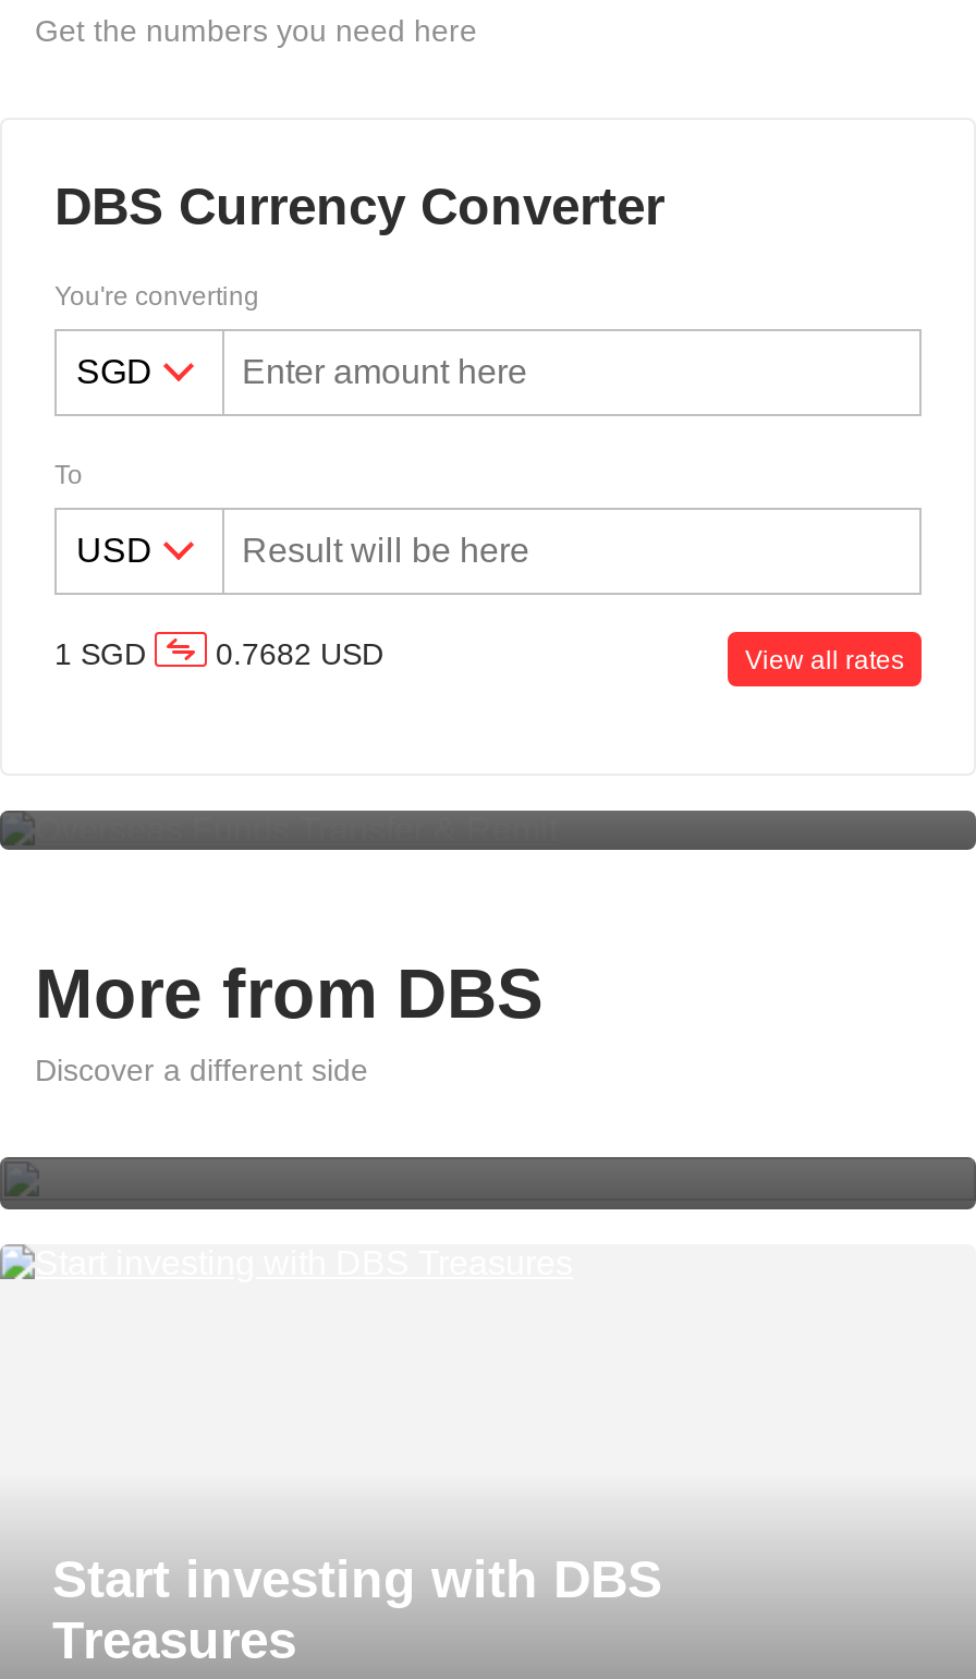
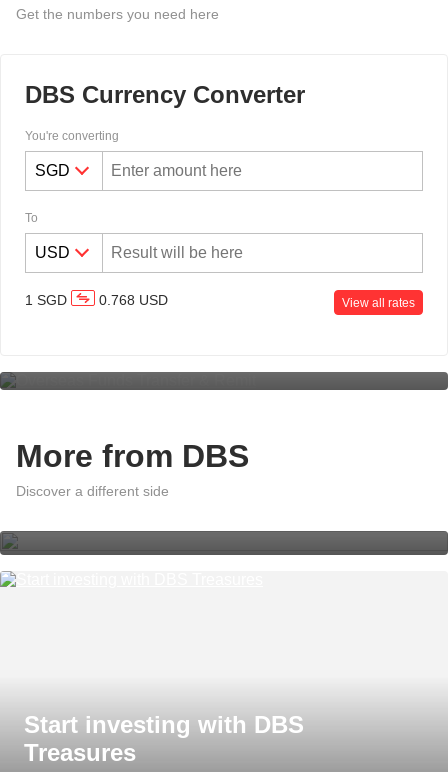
[54,637,383,671] 1 SGD 0.7682 USD -> [25,292,168,308] 1 SGD 0.768 USD

